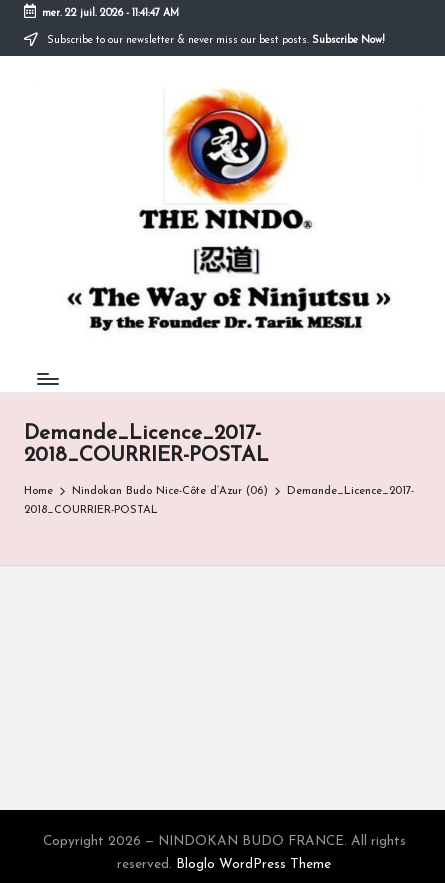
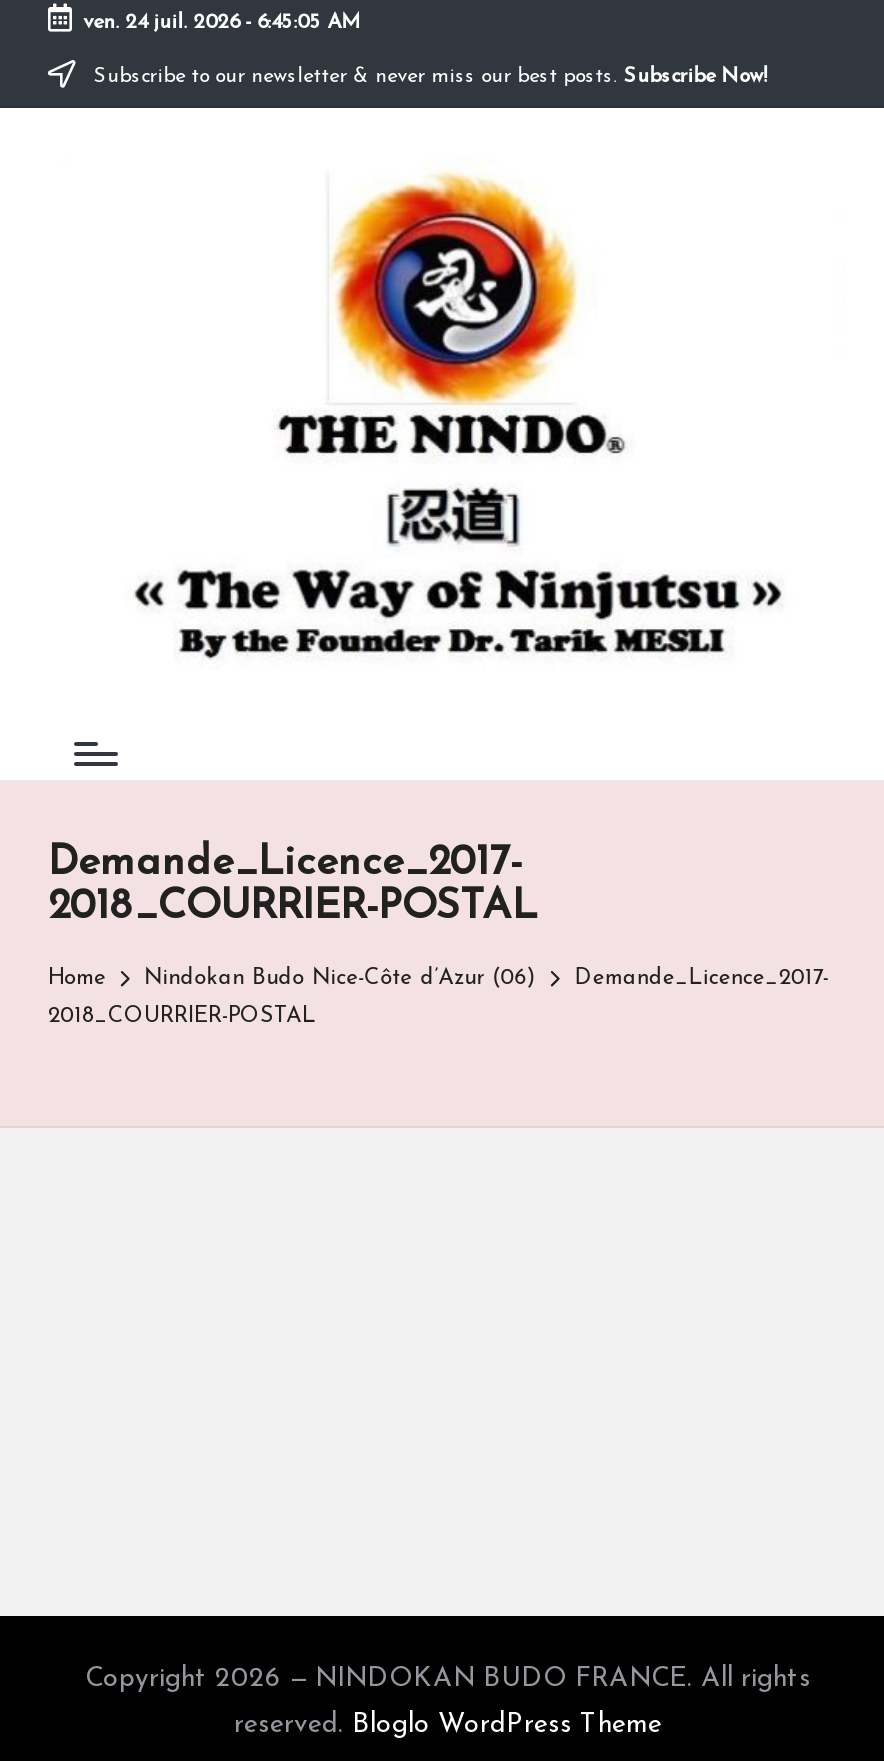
[42,8,179,19] mer. 22 juil. 2026 - 11:41:47 AM -> [83,12,359,34] ven. 24 juil. 2026 - 6:45:05 AM

